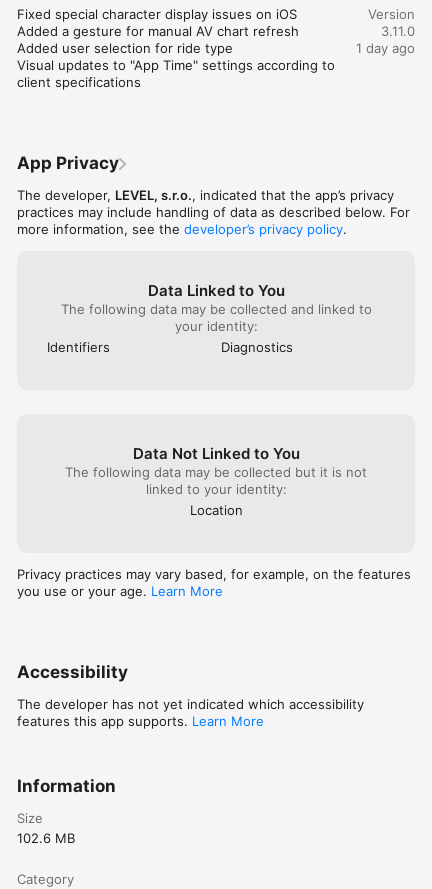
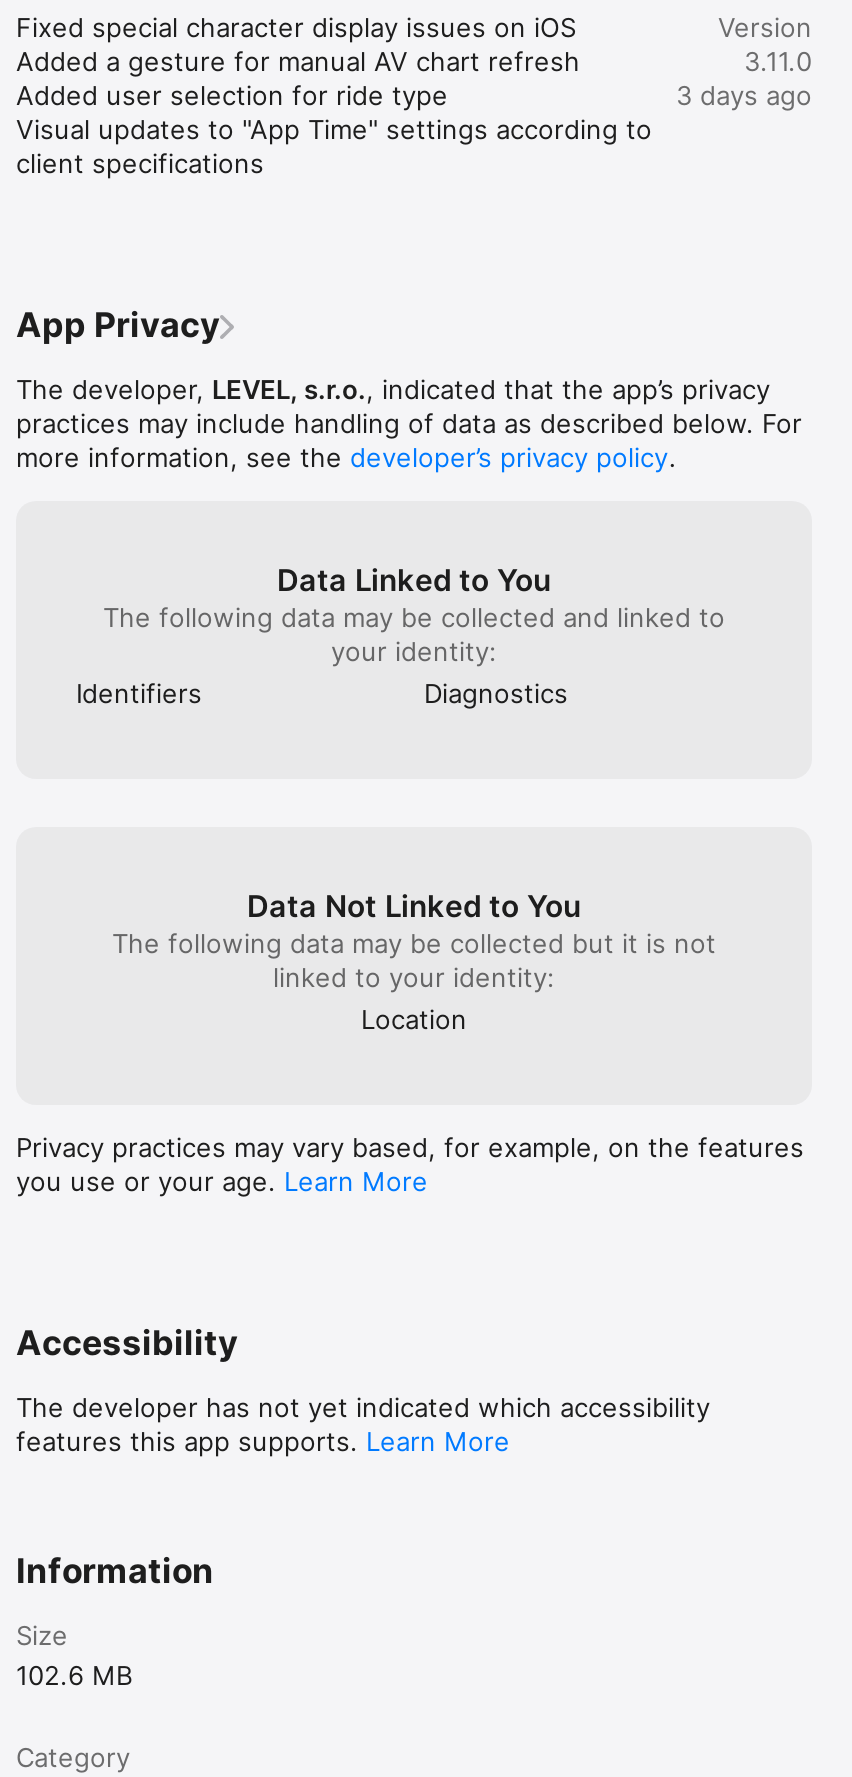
[356,40,415,56] 1 day ago -> [676,79,812,111] 3 days ago

